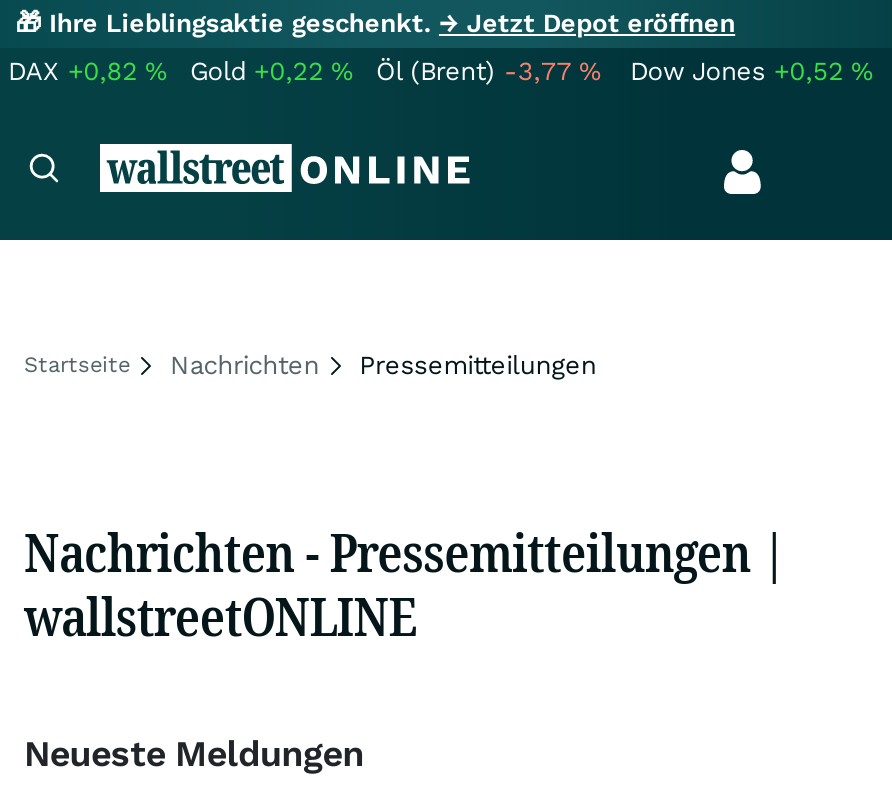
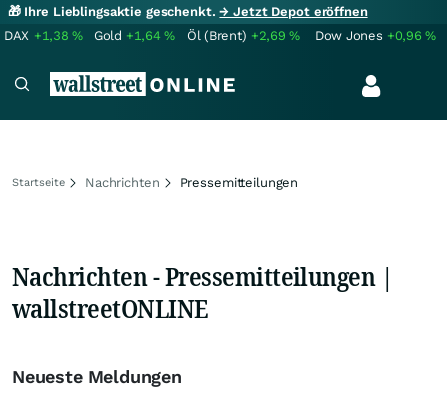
[8,56,166,86] DAX +0,82% -> [4,28,83,43] DAX +1,38%
[190,56,352,86] Gold +0,22% -> [94,28,175,43] Gold +1,64%
[376,56,600,86] Öl (Brent) -3,77% -> [187,28,300,43] Öl (Brent) +2,69%
[630,56,872,86] Dow Jones +0,52% -> [315,28,436,43] Dow Jones +0,96%

